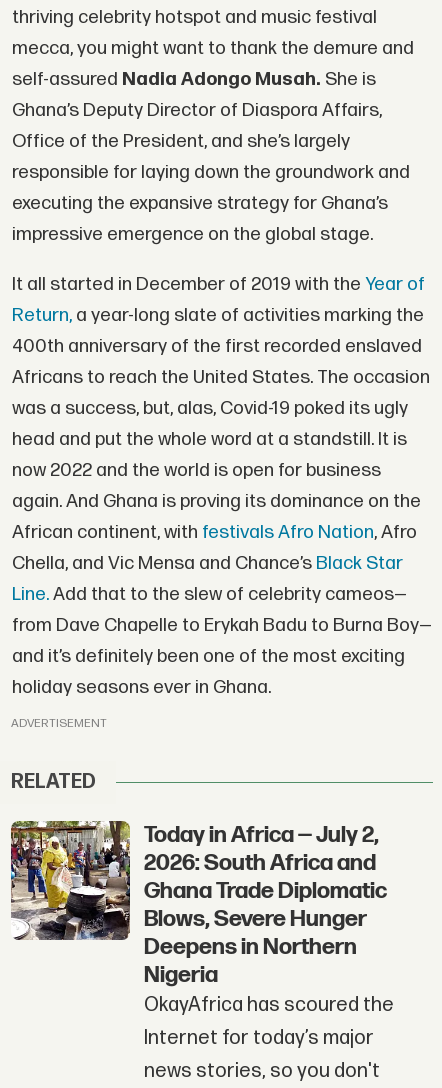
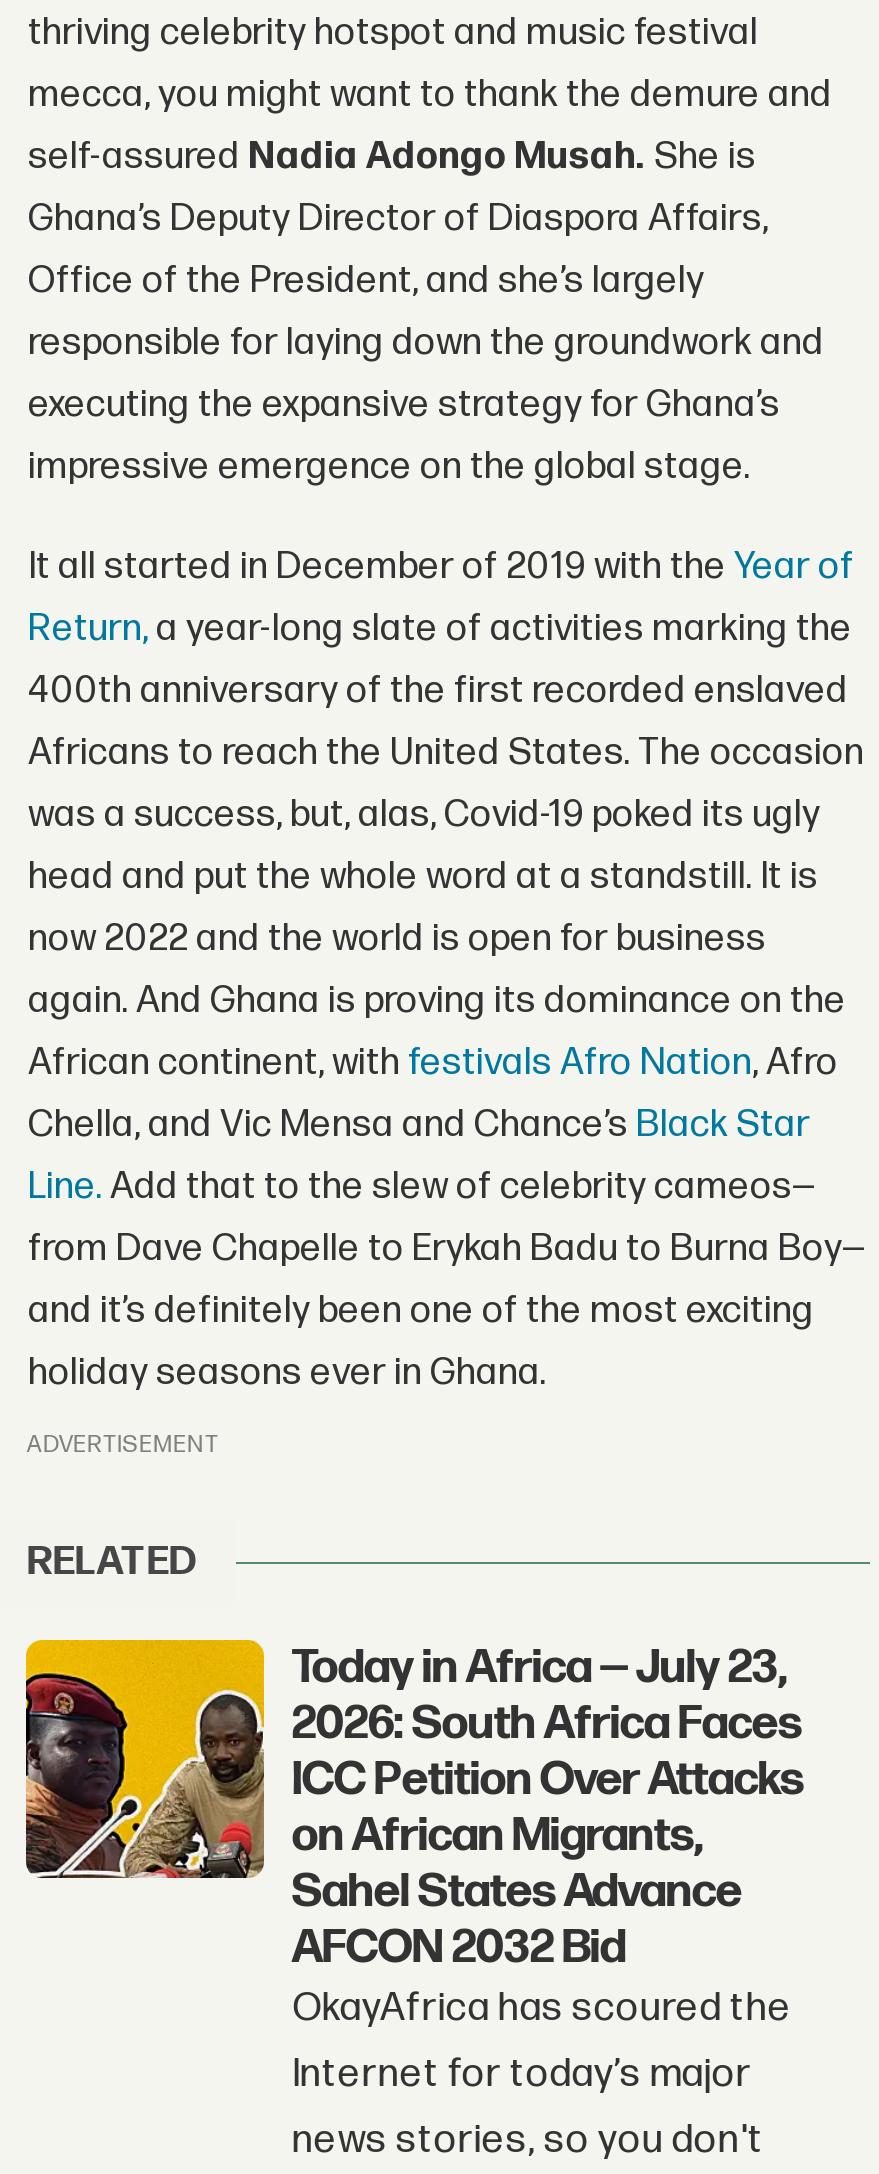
[10,820,387,989] [image] | Today in Africa — July 2, | 2026: South Africa and | Ghana Trade Diplomatic | Blows, Severe Hunger | Deepens in Northern | Nigeria -> [24,1638,804,1977] [image] | Today in Africa — July 23, | 2026: South Africa Faces | ICC Petition Over Attacks | on African Migrants, | Sahel States Advance | AFCON 2032 Bid

